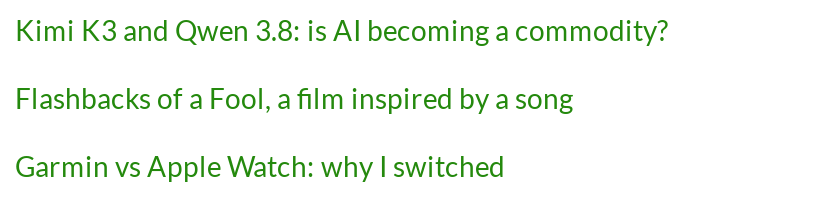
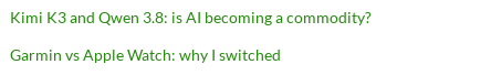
[15,81,573,115] Flashbacks of a Fool, a film inspired by a song -> none

